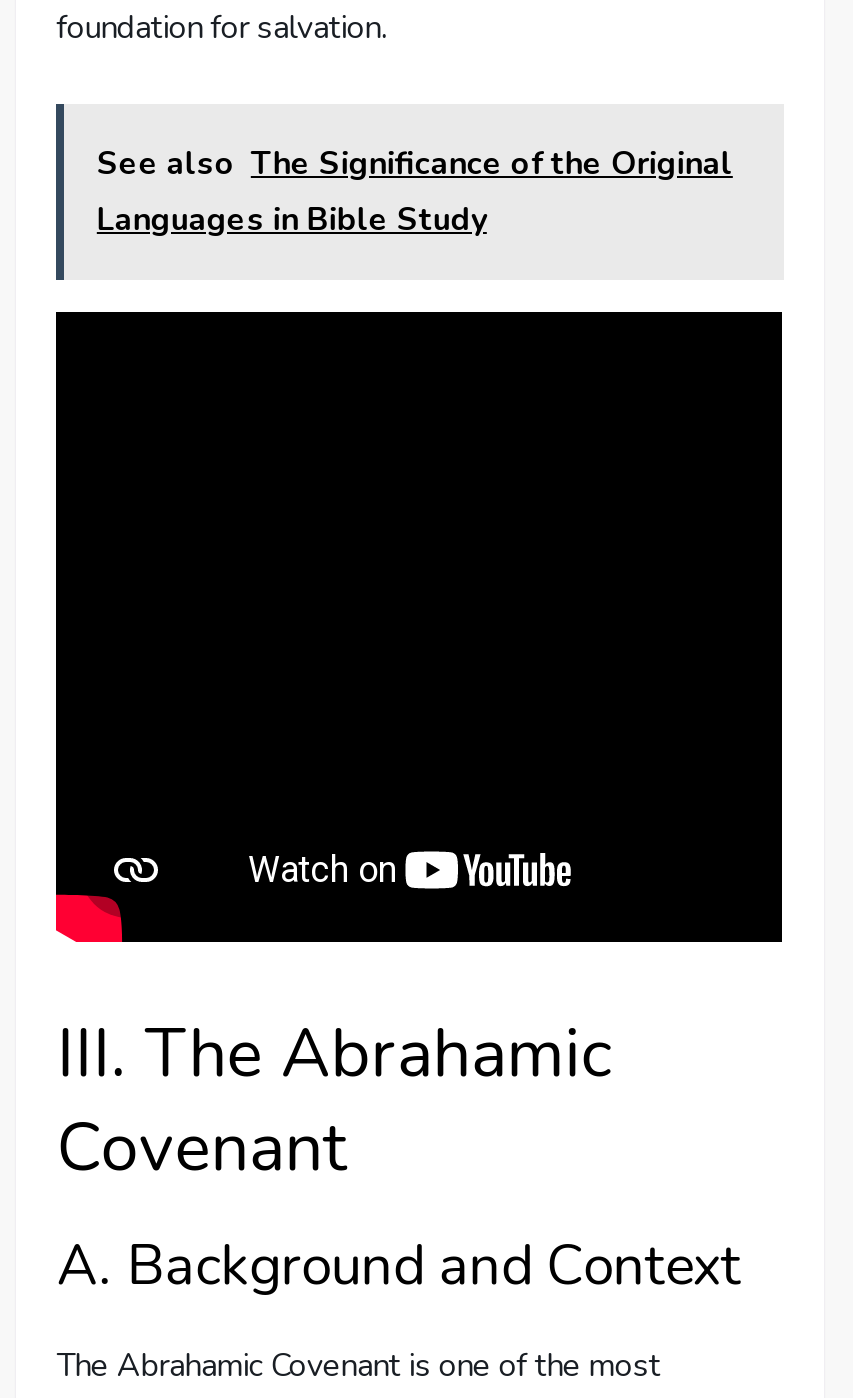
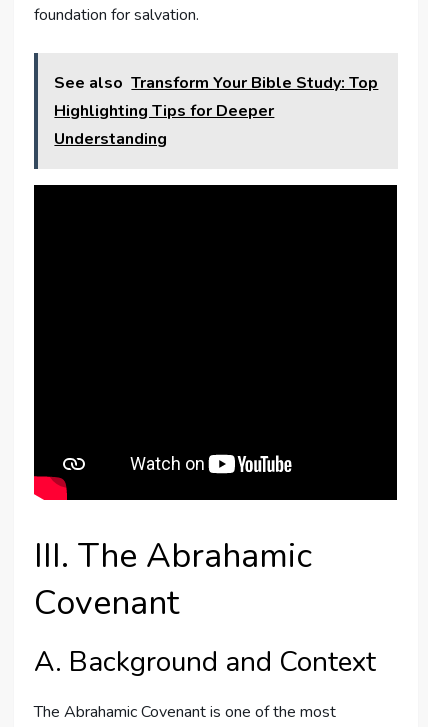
[97,143,733,243] See also The Significance of the Original | Languages in Bible Study -> [54,72,378,150] See also Transform Your Bible Study: Top | Highlighting Tips for Deeper | Understanding

